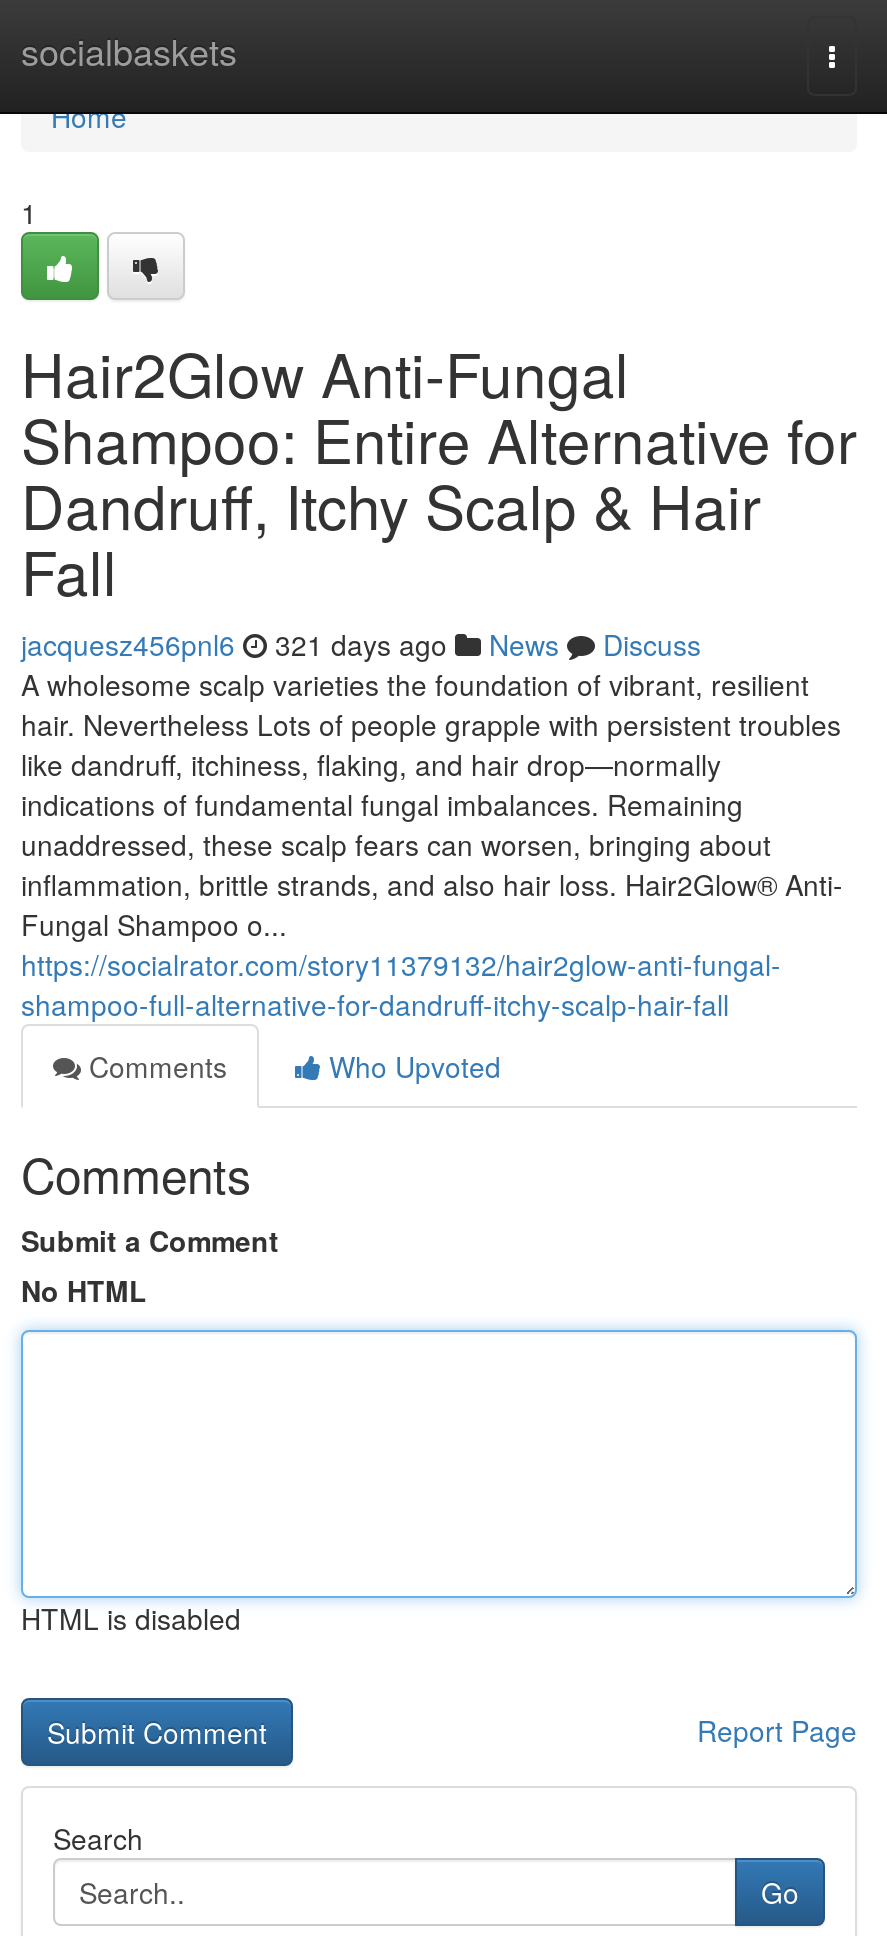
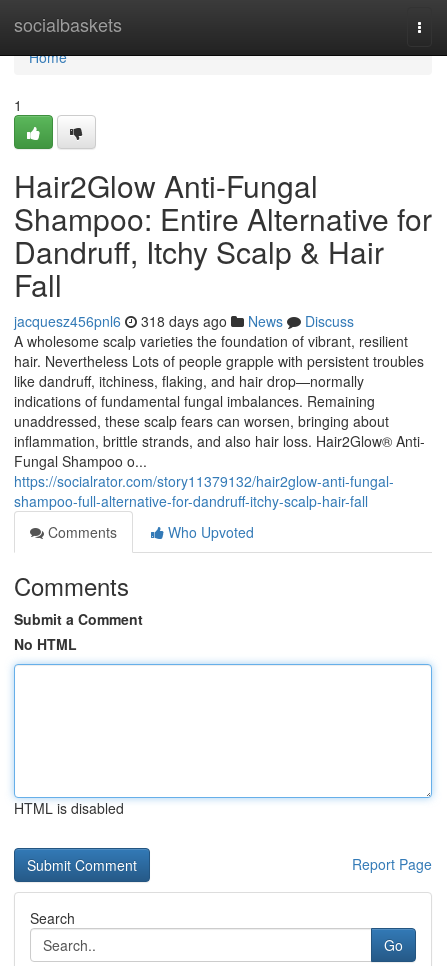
[21,624,701,664] jacquesz456pnl6 321 days ago News Discuss -> [14,311,354,331] jacquesz456pnl6 318 days ago News Discuss

